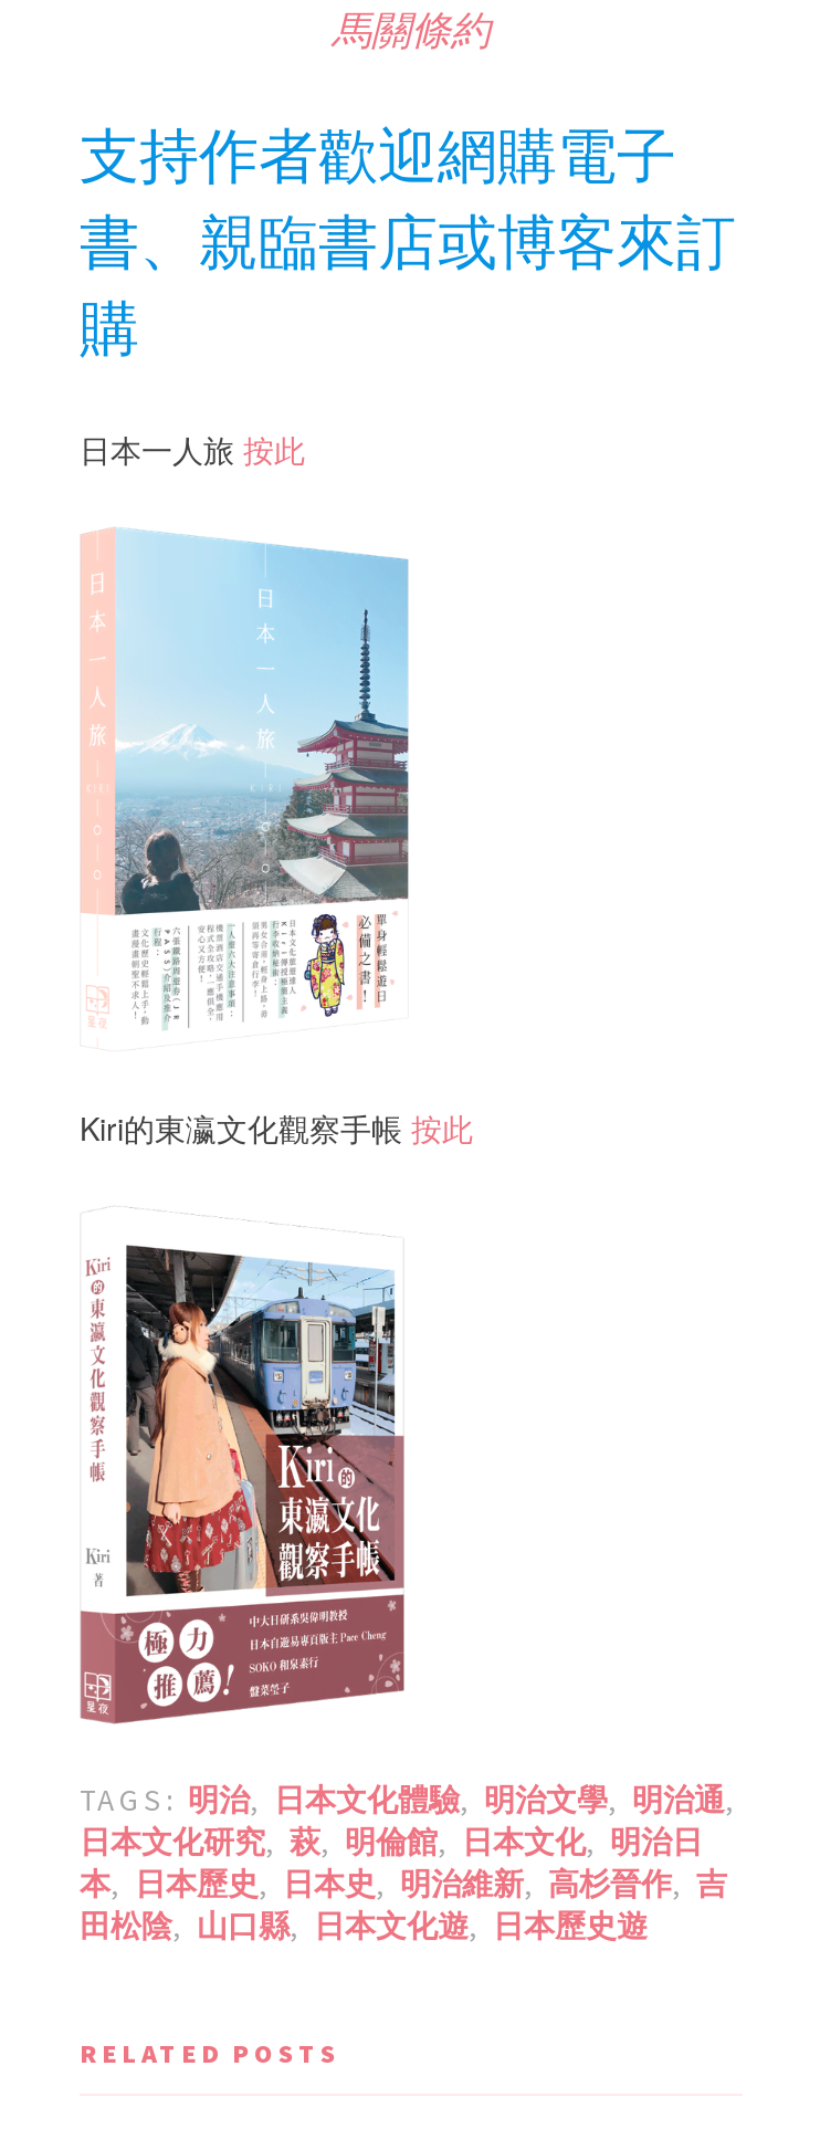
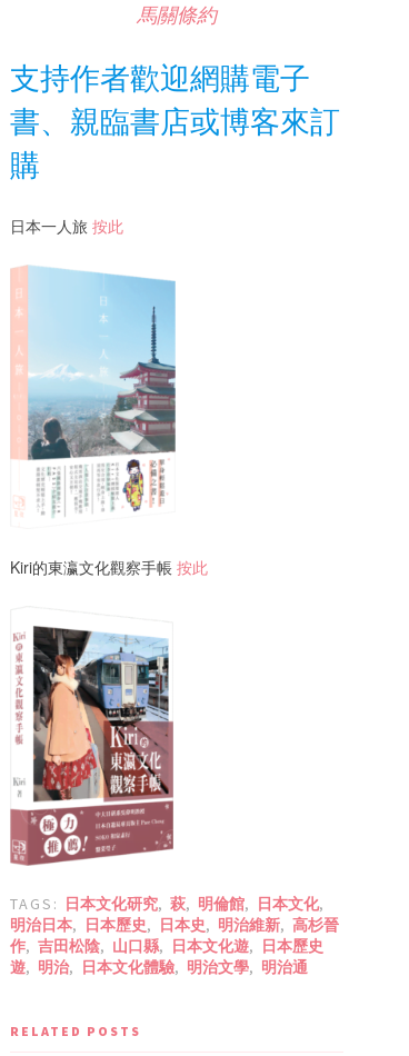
[80,1780,738,1946] TAGS:明治,日本文化體驗,明治文學,明治通, | 日本文化研究,萩,明倫館,日本文化,明治日 | 本,日本歷史,日本史,明治維新,高杉晉作,吉 | 田松陰,山口縣,日本文化遊,日本歷史遊 -> [10,894,339,977] TAGS:日本文化研究,萩,明倫館,日本文化, | 明治日本,日本歷史,日本史,明治維新,高杉晉 | 作,吉田松陰,山口縣,日本文化遊,日本歷史 | 遊,明治,日本文化體驗,明治文學,明治通

